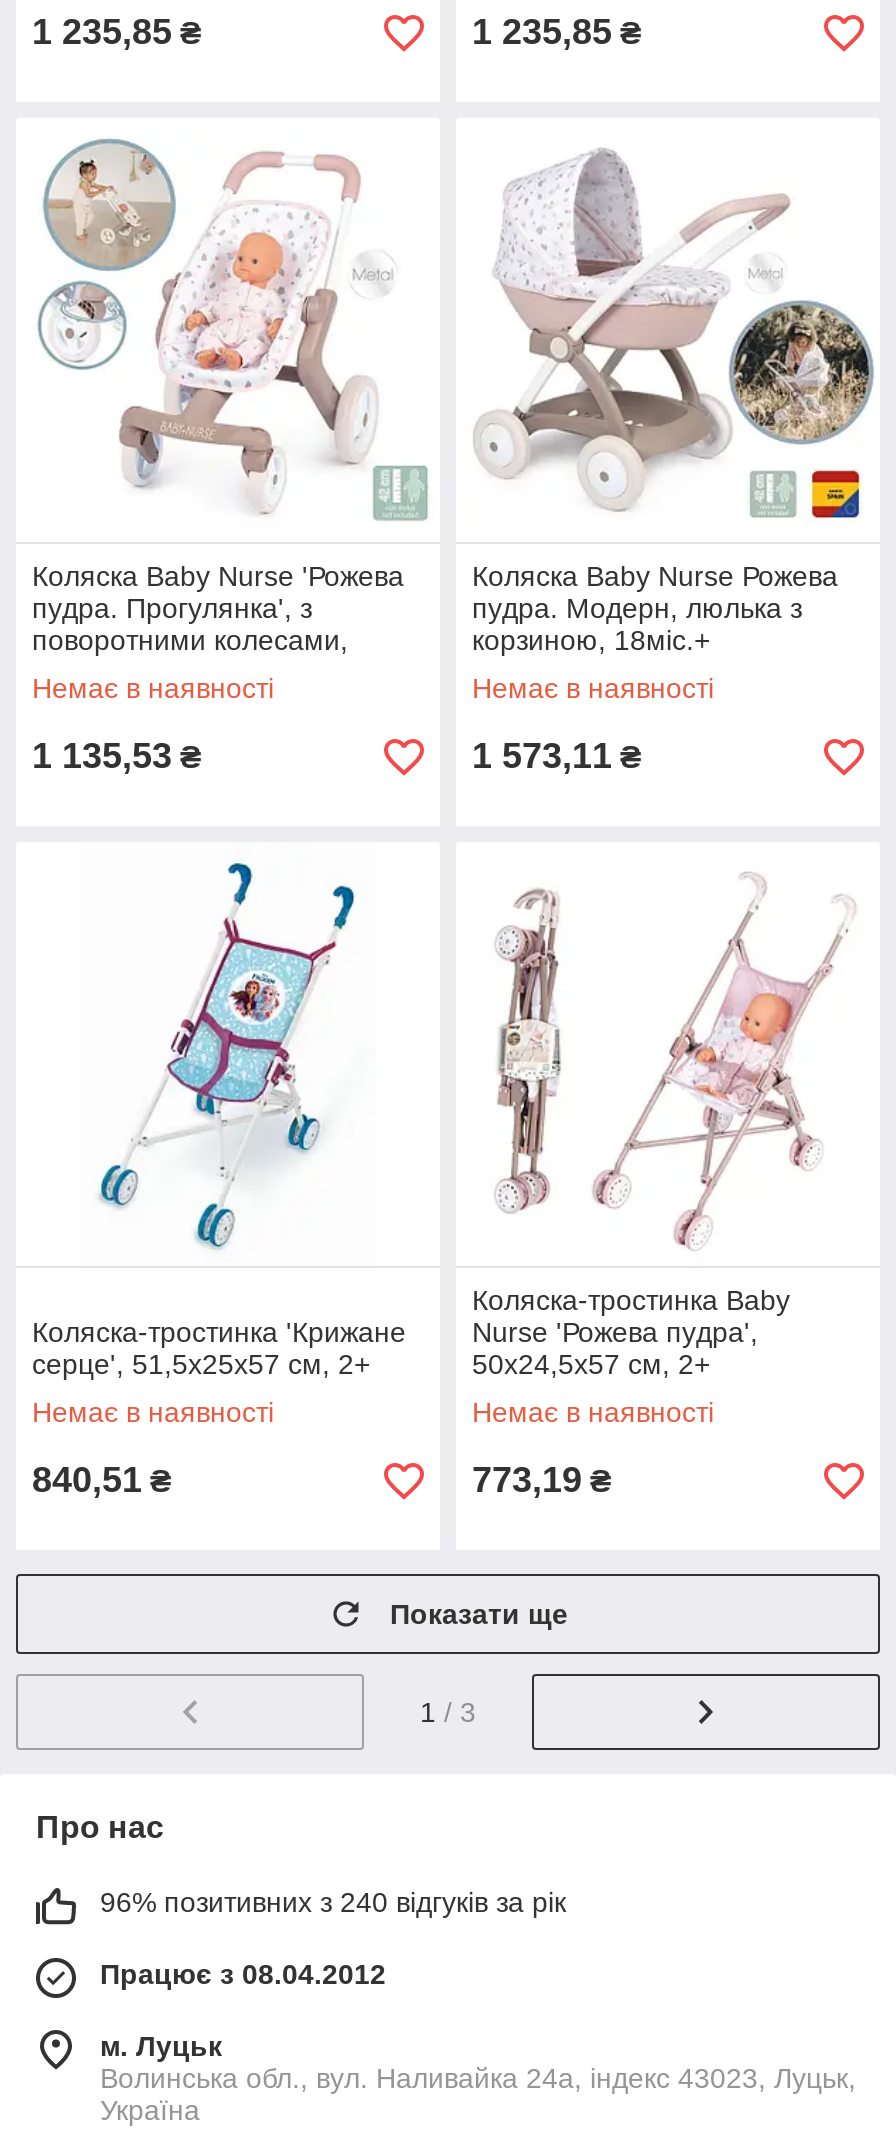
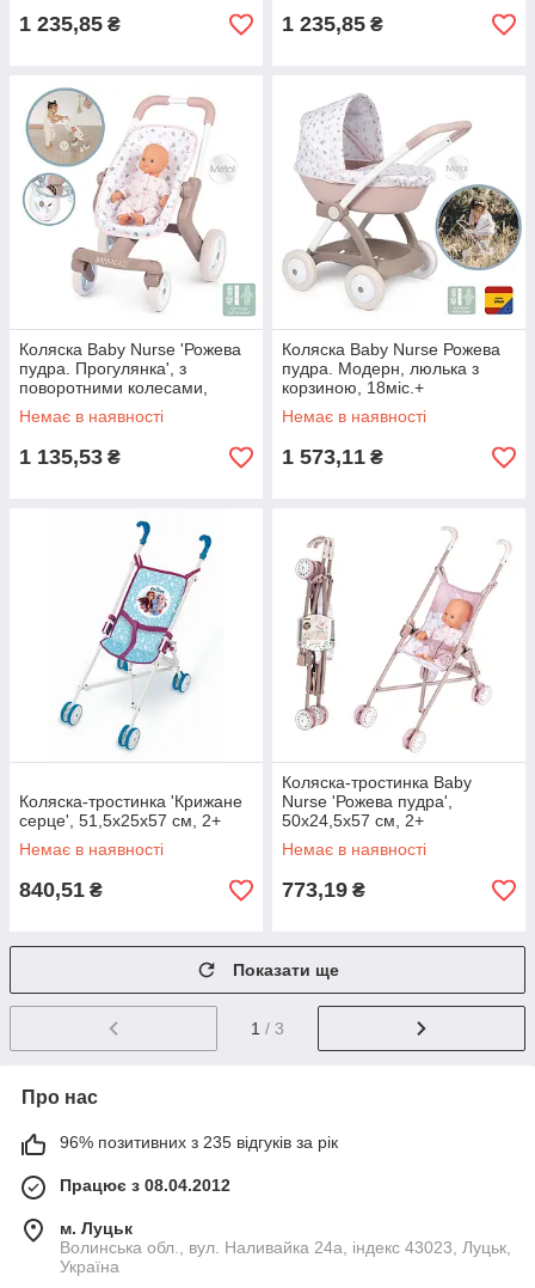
[100,1886,566,1918] 96% позитивних з 240 відгуків за рік -> [60,1133,338,1152] 96% позитивних з 235 відгуків за рік

